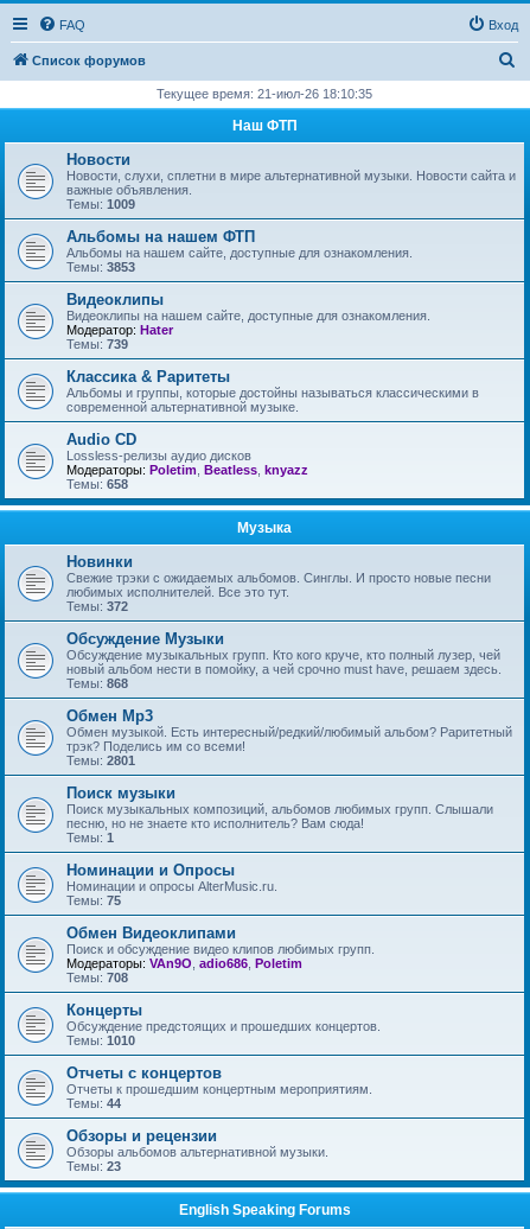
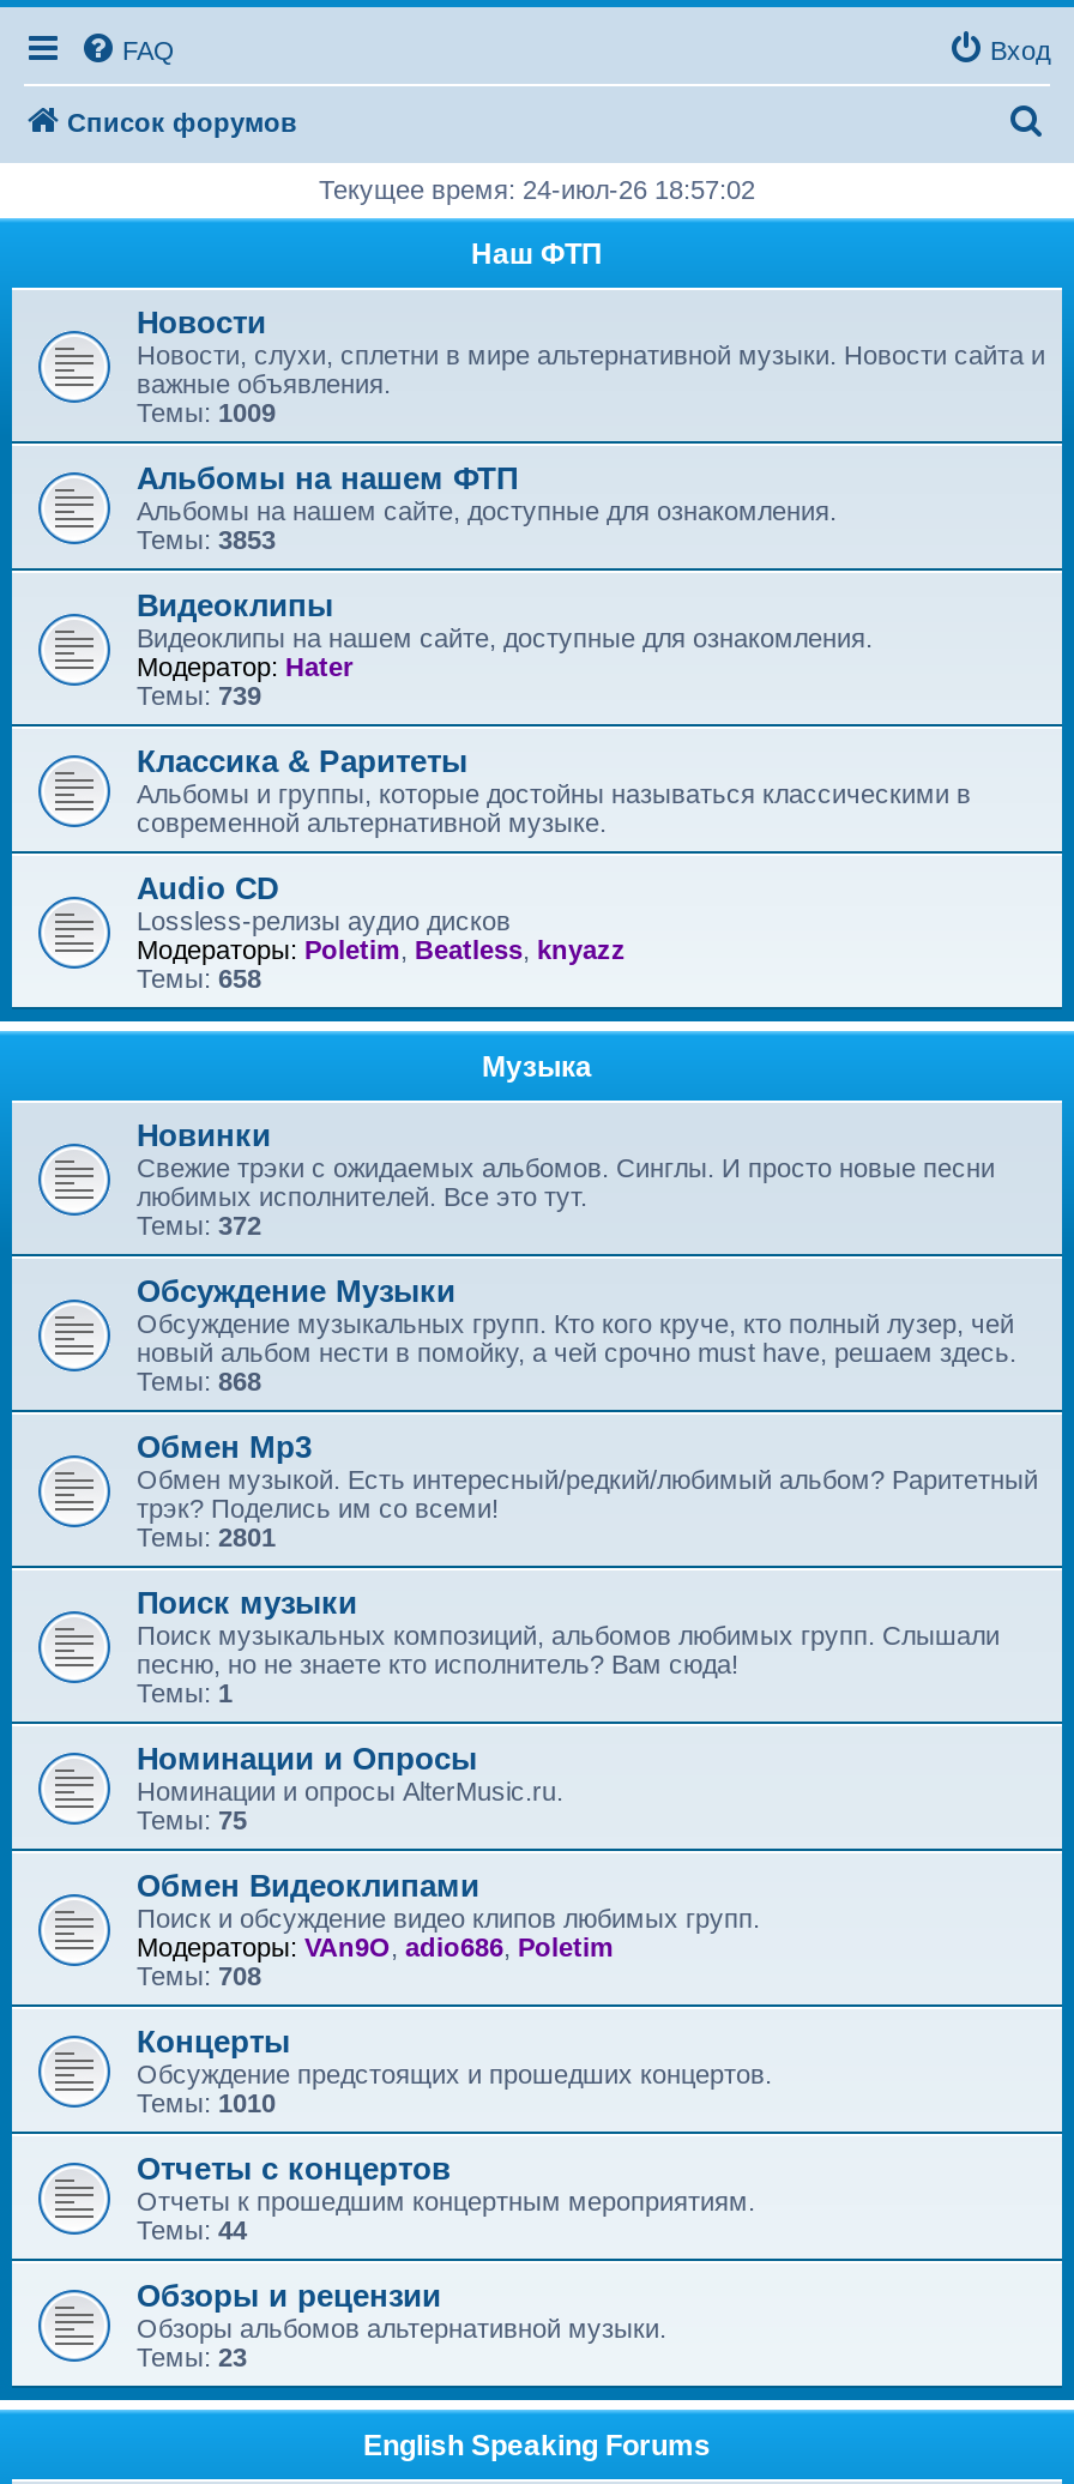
[157,87,372,101] Текущее время: 21-июл-26 18:10:35 -> [319,175,755,204] Текущее время: 24-июл-26 18:57:02

